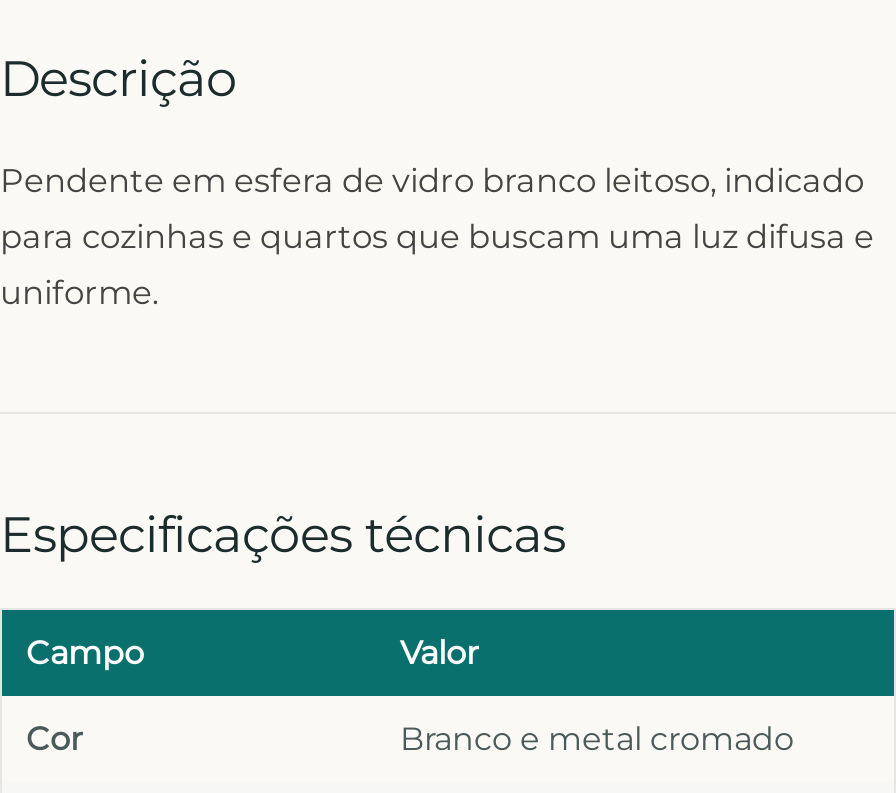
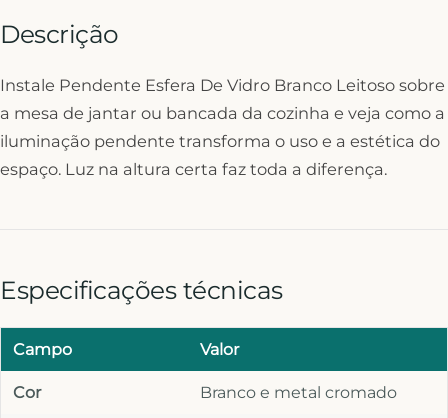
[0,160,874,312] Pendente em esfera de vidro branco leitoso, indicado | para cozinhas e quartos que buscam uma luz difusa e | uniforme. -> [0,75,445,179] Instale Pendente Esfera De Vidro Branco Leitoso sobre | a mesa de jantar ou bancada da cozinha e veja como a | iluminação pendente transforma o uso e a estética do | espaço. Luz na altura certa faz toda a diferença.

